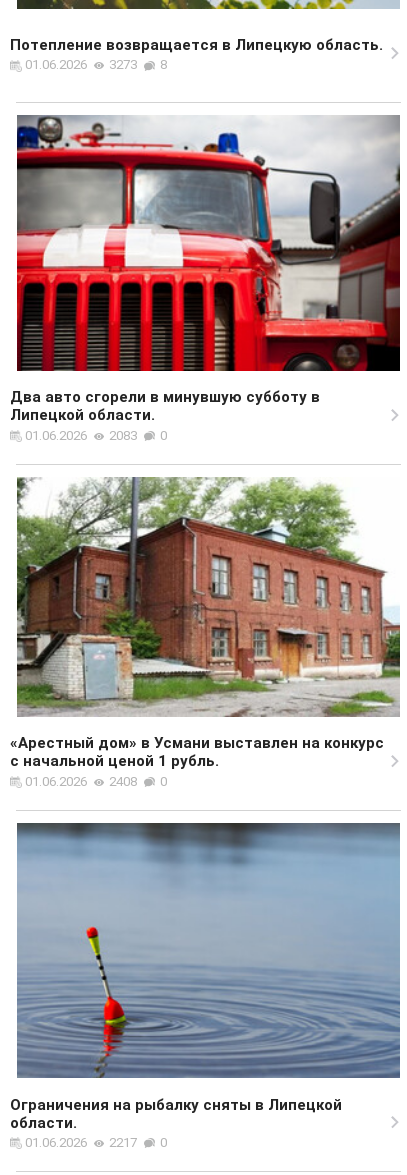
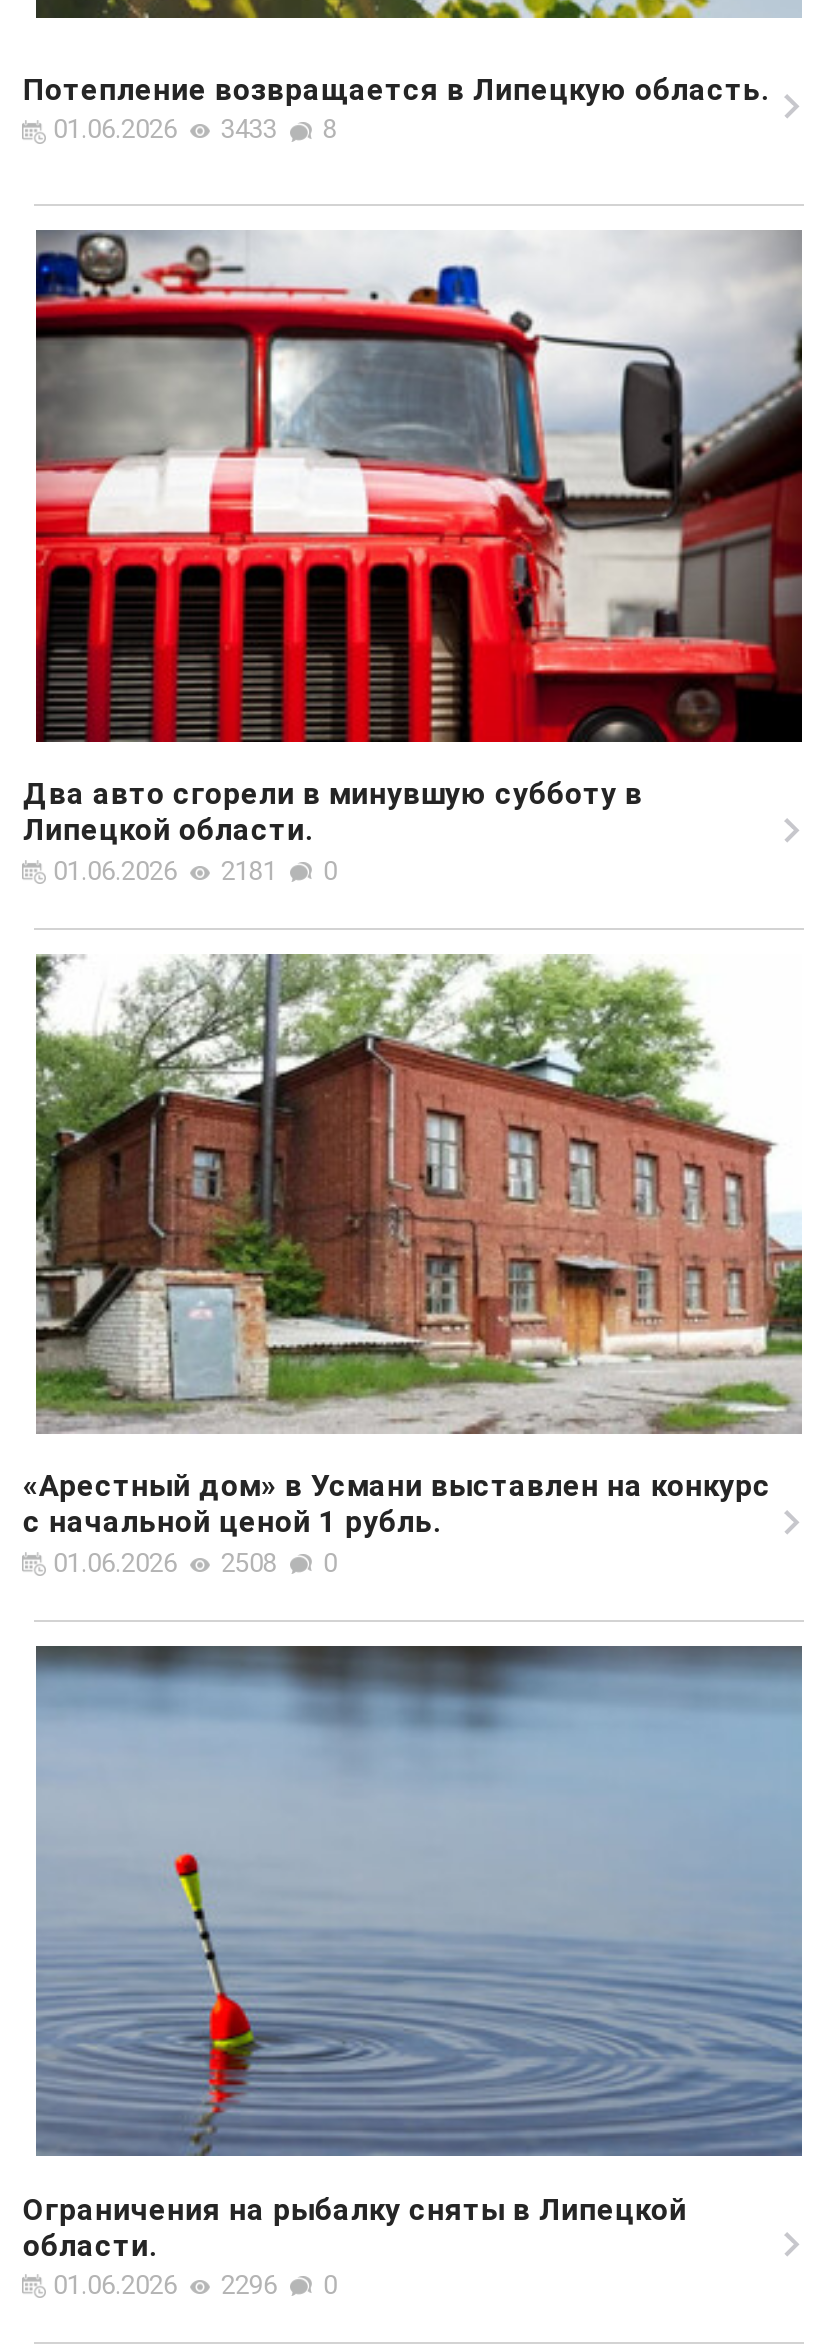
[25,57,167,72] 01.06.2026 3273 8 -> [53,114,337,144] 01.06.2026 3433 8
[25,427,167,442] 01.06.2026 2083 0 -> [53,855,337,885] 01.06.2026 2181 0
[25,774,167,789] 01.06.2026 2408 0 -> [53,1547,337,1577] 01.06.2026 2508 0
[25,1135,167,1150] 01.06.2026 2217 0 -> [53,2270,337,2300] 01.06.2026 2296 0

